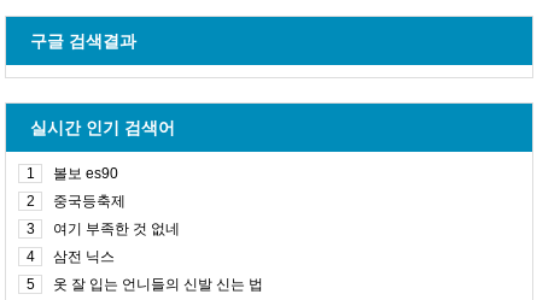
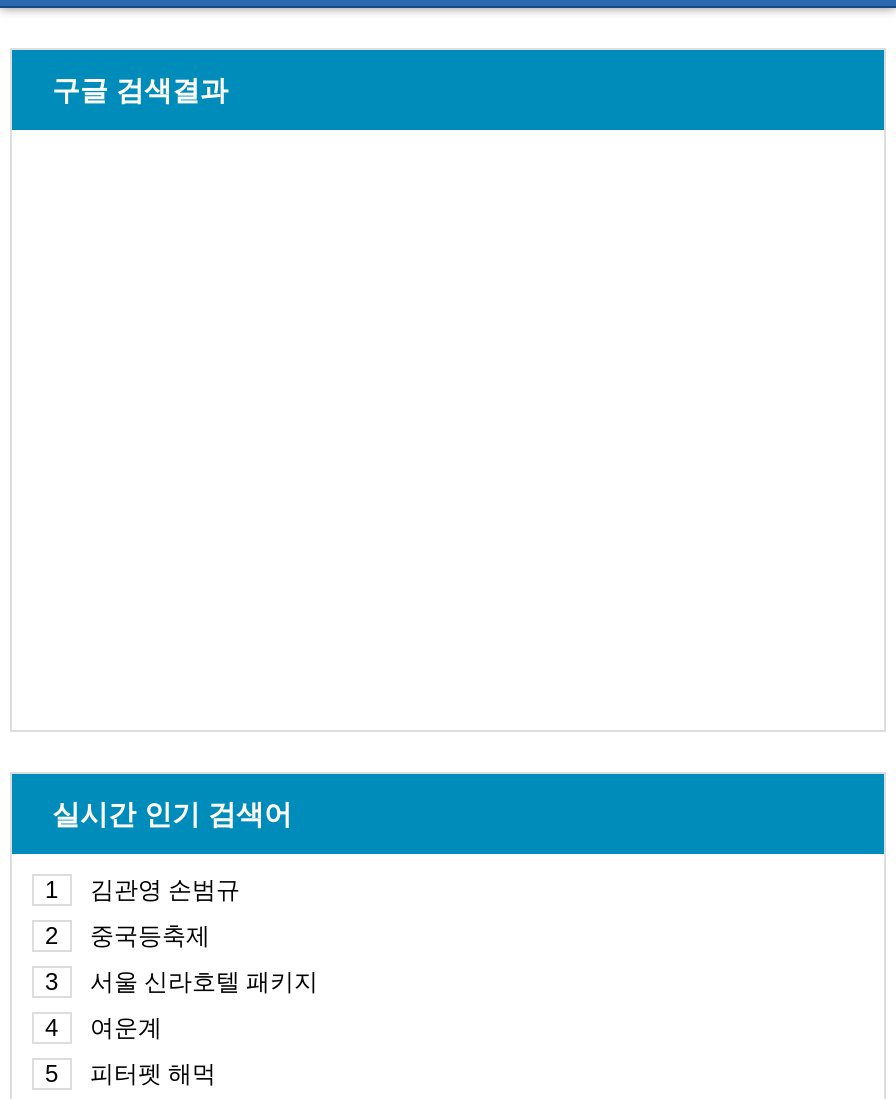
[53,165,118,182] 볼보 es90 -> [90,876,240,904] 김관영 손범규
[53,220,180,237] 여기 부족한 것 없네 -> [90,968,318,996] 서울 신라호텔 패키지
[53,248,115,265] 삼전 닉스 -> [90,1014,162,1042] 여운계
[53,276,263,293] 옷 잘 입는 언니들의 신발 신는 법 -> [90,1060,216,1088] 피터펫 해먹

